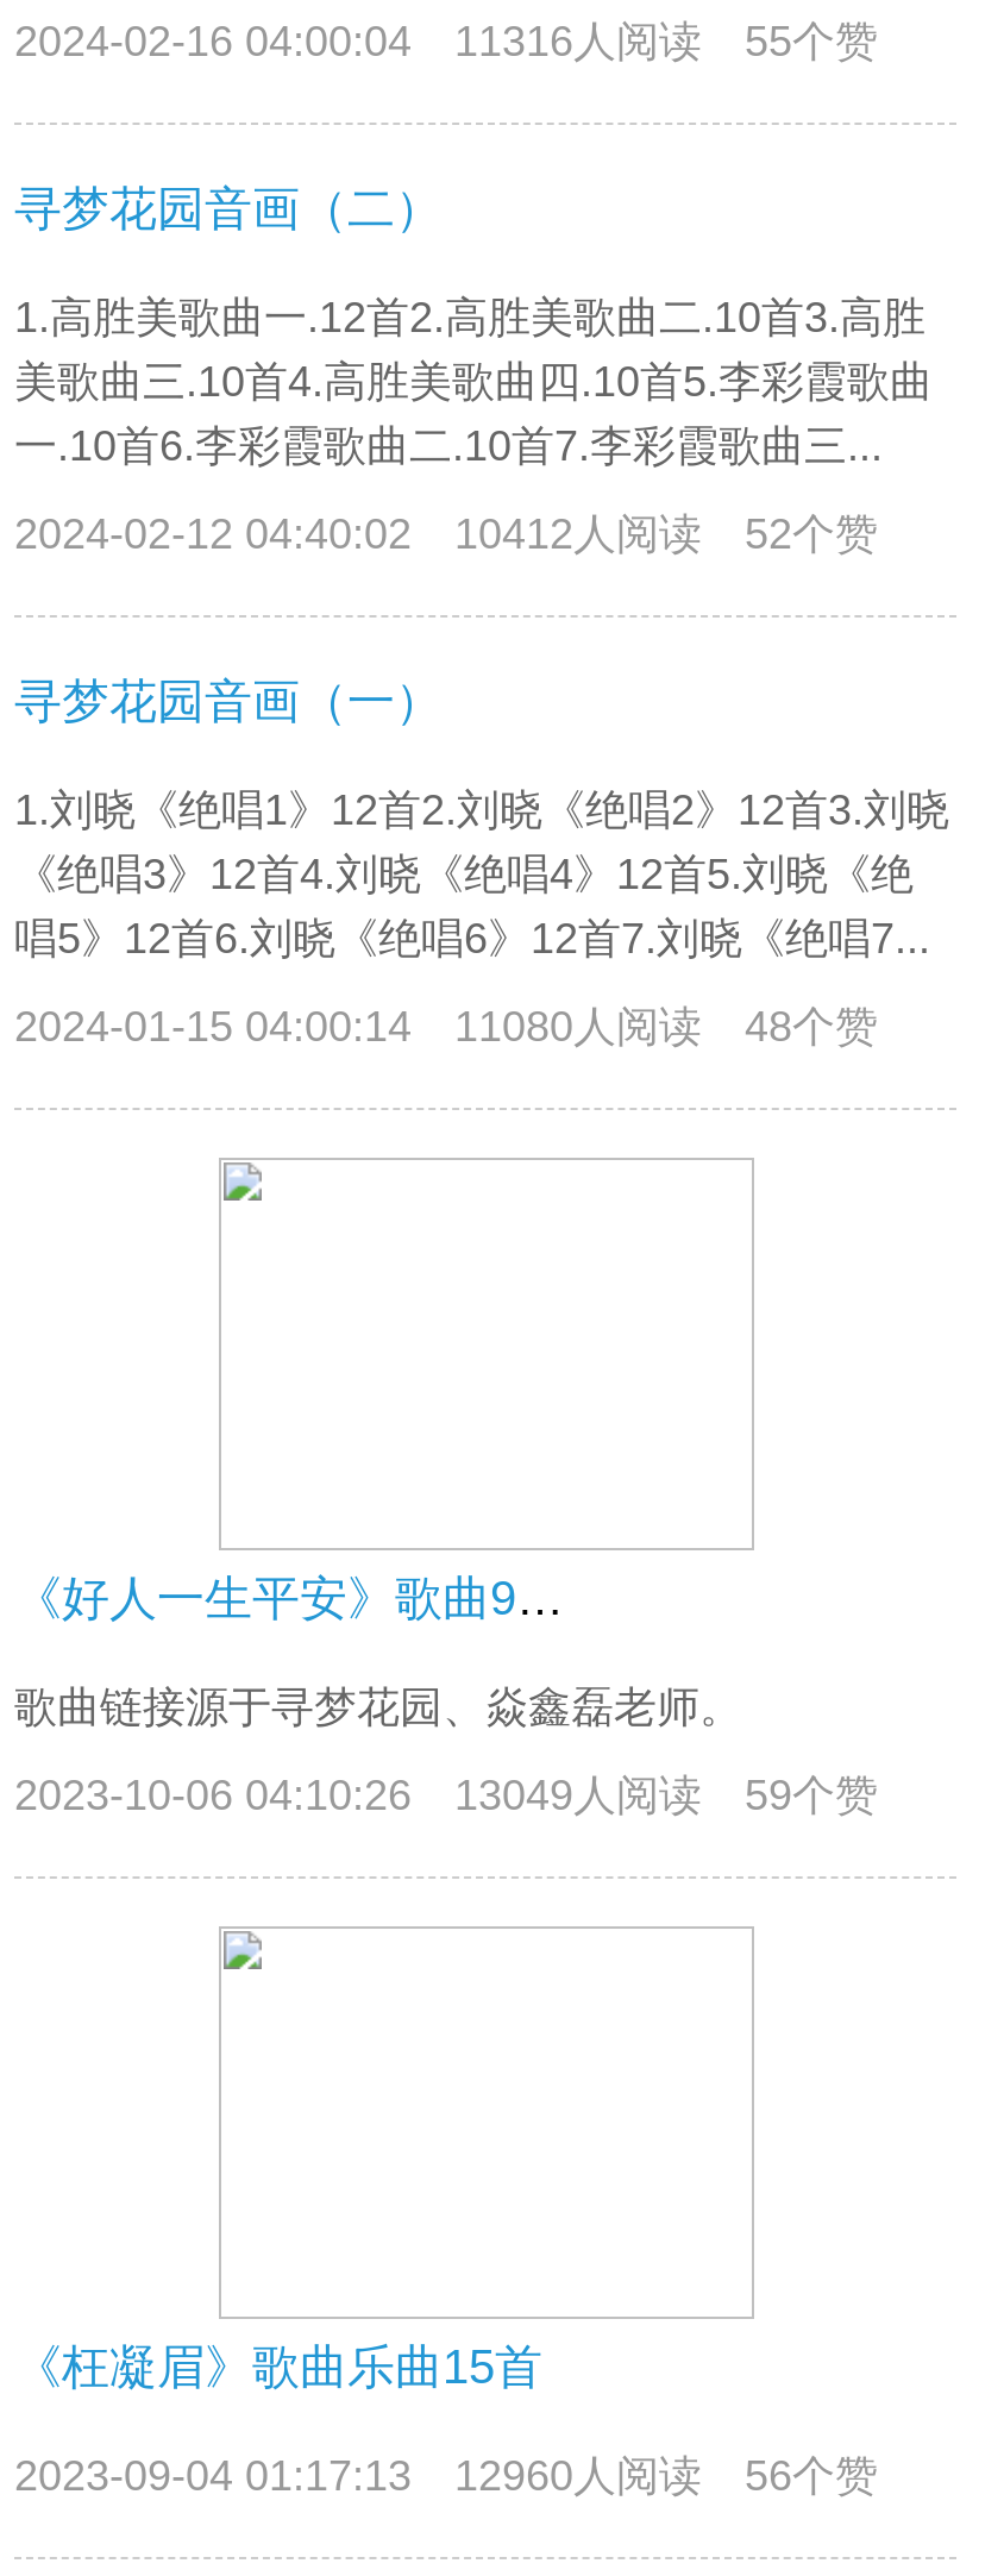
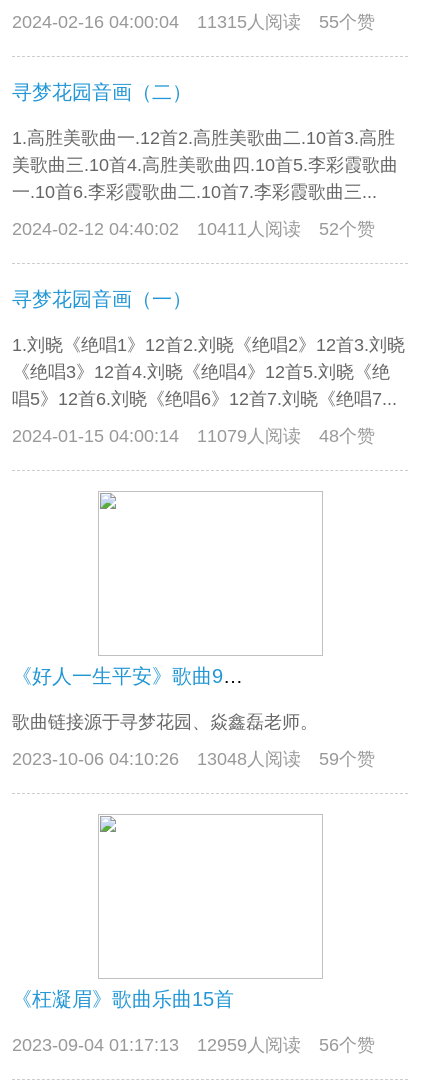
[14,18,878,65] 2024-02-16 04:00:04 11316人阅读 55个赞 -> [12,12,375,32] 2024-02-16 04:00:04 11315人阅读 55个赞
[14,510,878,558] 2024-02-12 04:40:02 10412人阅读 52个赞 -> [12,219,375,239] 2024-02-12 04:40:02 10411人阅读 52个赞
[14,1003,878,1051] 2024-01-15 04:00:14 11080人阅读 48个赞 -> [12,426,375,446] 2024-01-15 04:00:14 11079人阅读 48个赞
[14,1772,878,1819] 2023-10-06 04:10:26 13049人阅读 59个赞 -> [12,749,375,769] 2023-10-06 04:10:26 13048人阅读 59个赞
[14,2452,878,2500] 2023-09-04 01:17:13 12960人阅读 56个赞 -> [12,1035,375,1055] 2023-09-04 01:17:13 12959人阅读 56个赞

